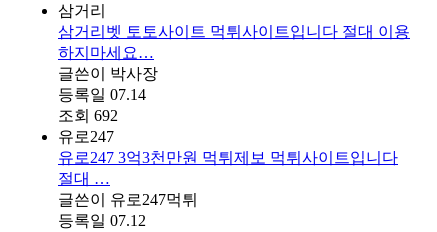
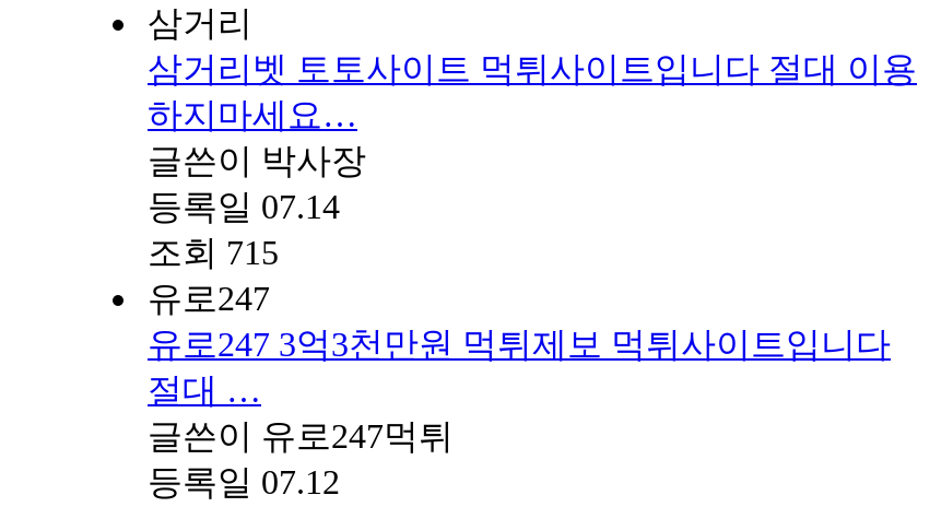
[58,107,118,124] 조회 692 -> [148,234,279,271] 조회 715

